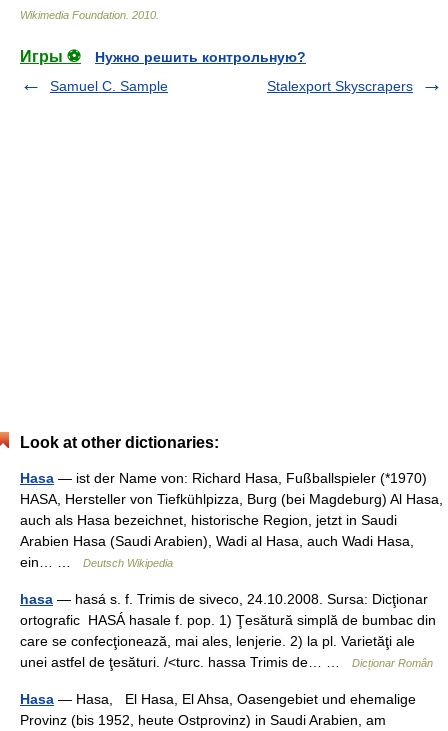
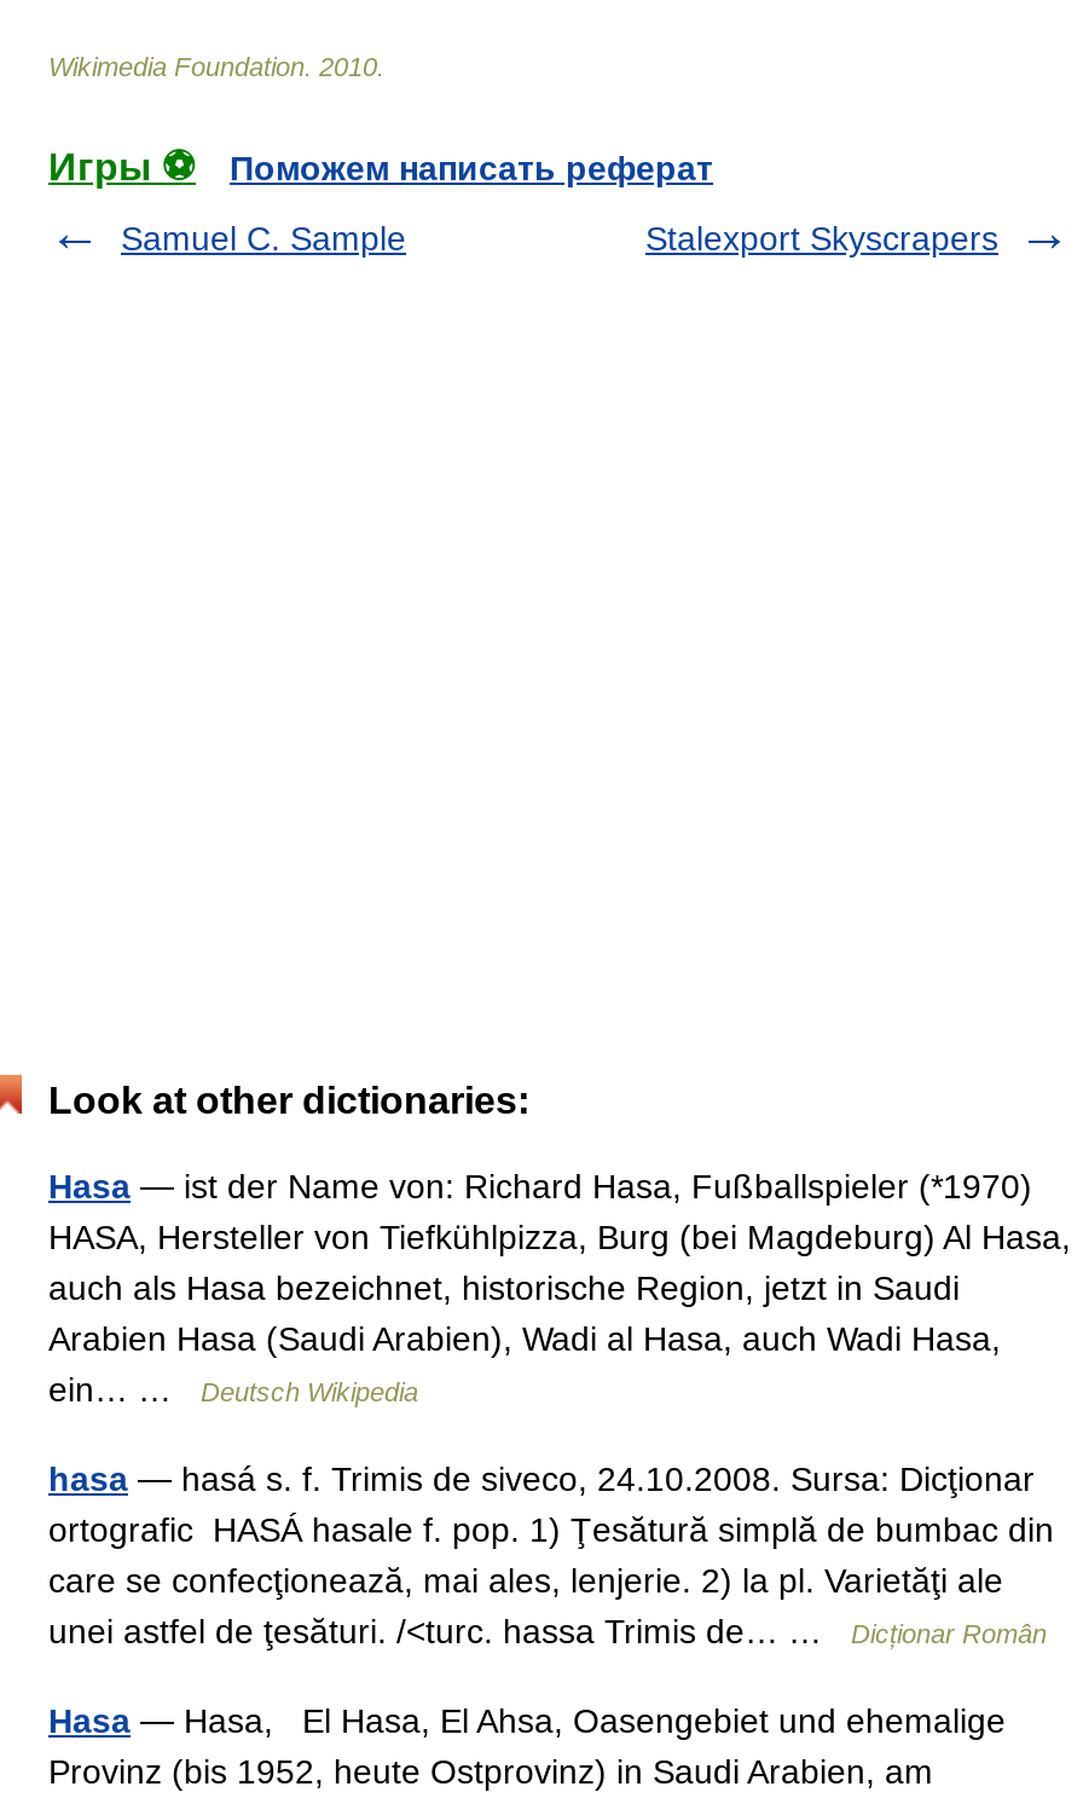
[95,49,306,65] Нужно решить контрольную? -> [230,149,713,187] Поможем написать реферат

